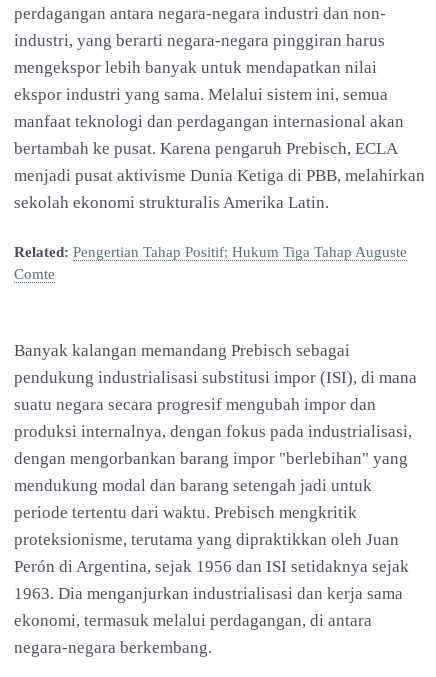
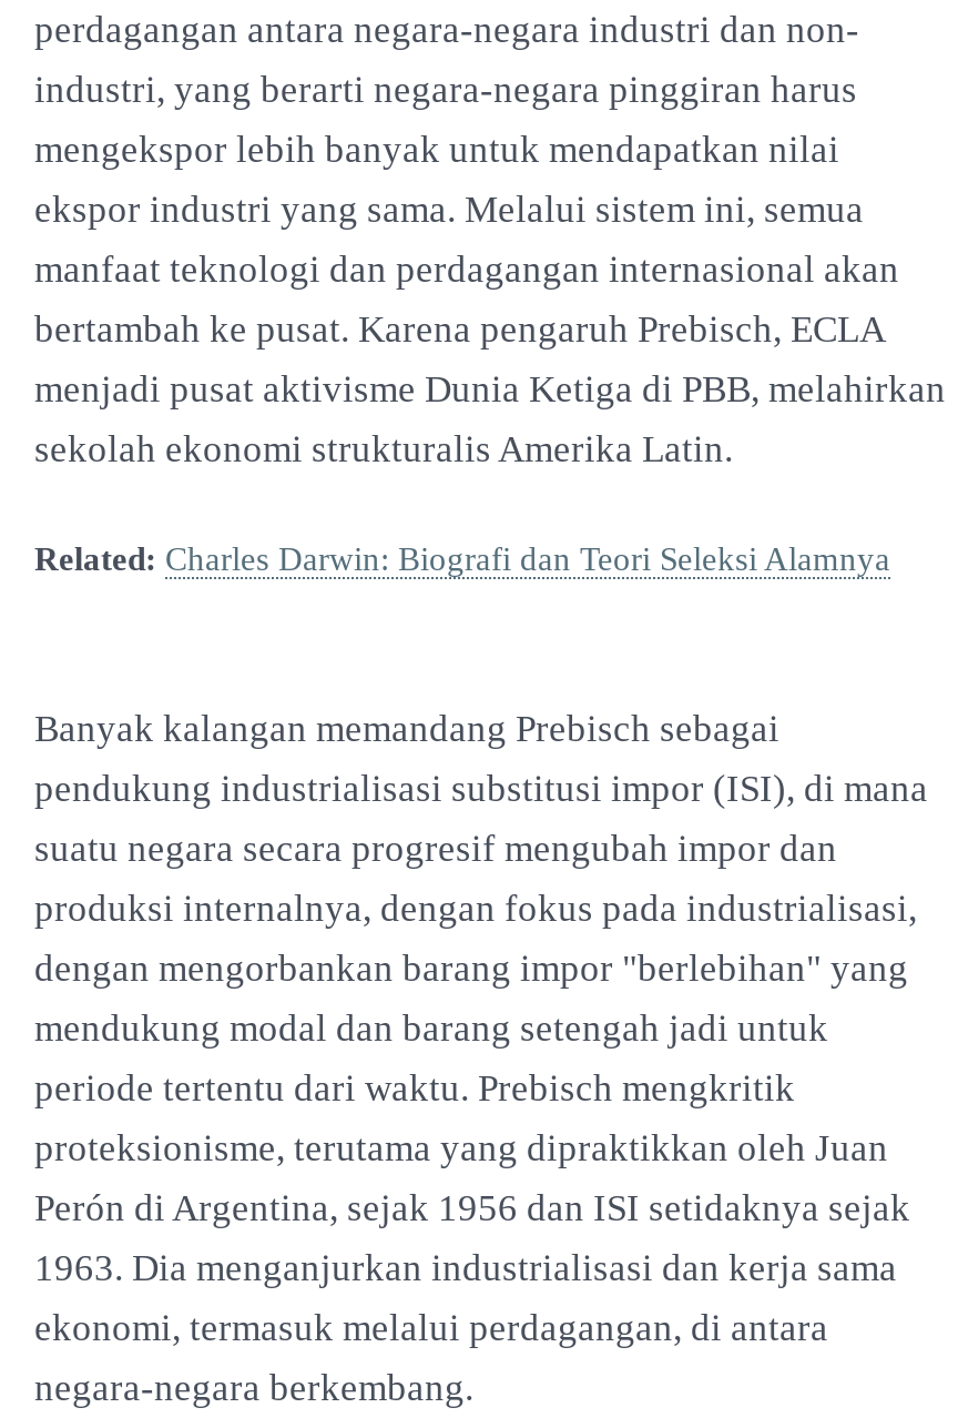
[14,244,407,282] Related: Pengertian Tahap Positif; Hukum Tiga Tahap Auguste | Comte -> [34,541,890,577] Related: Charles Darwin: Biografi dan Teori Seleksi Alamnya

